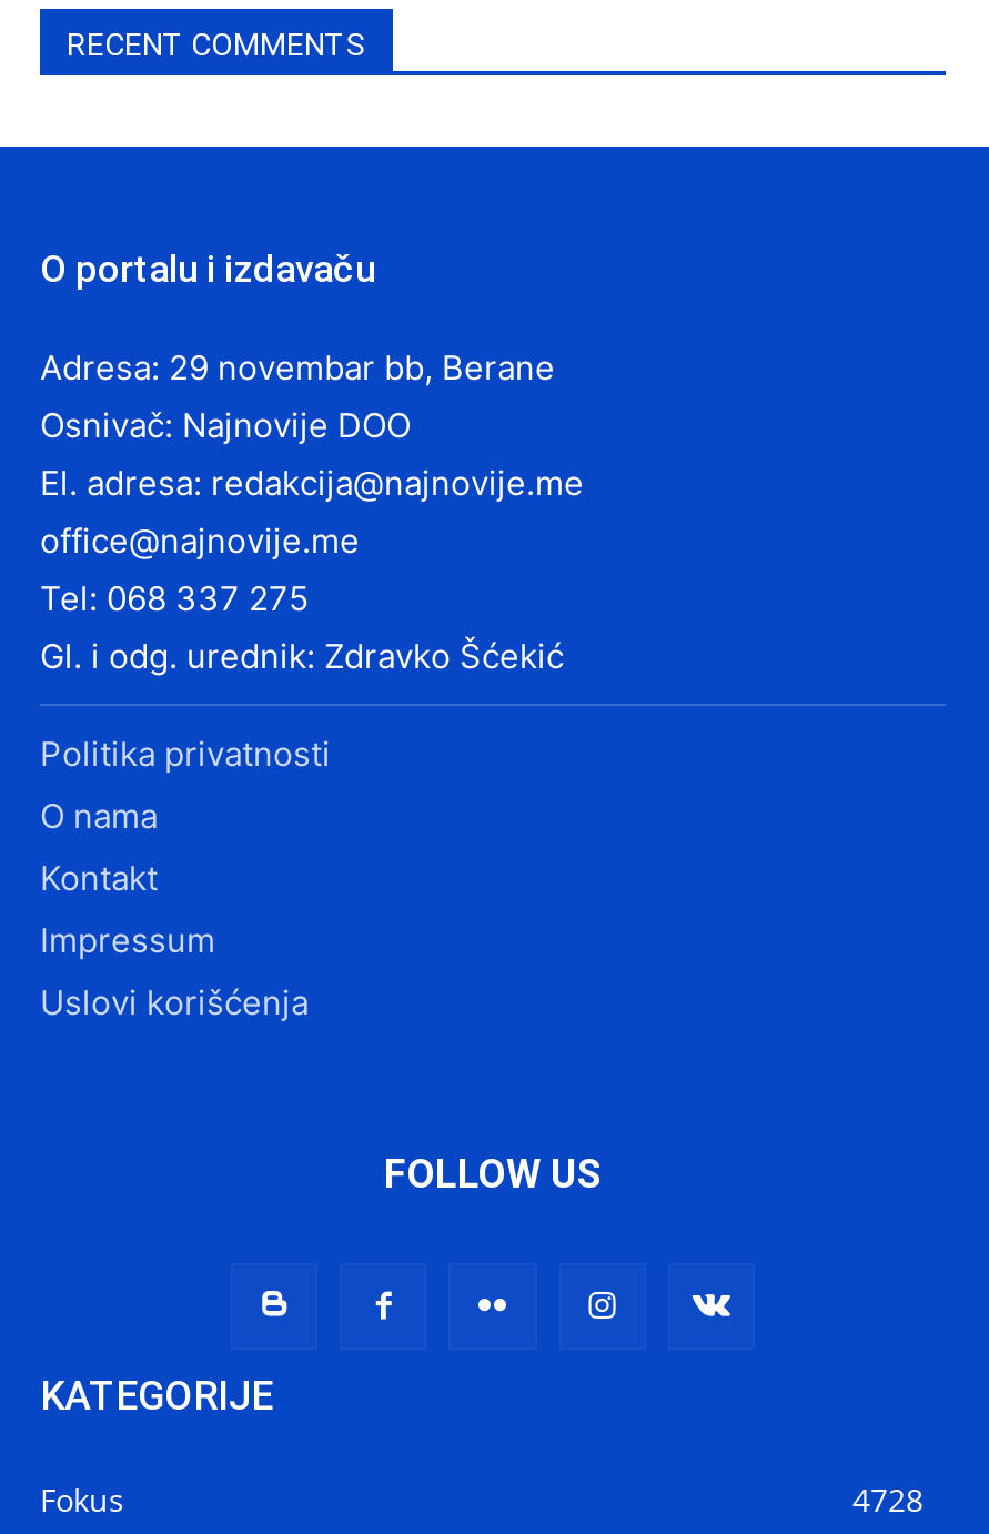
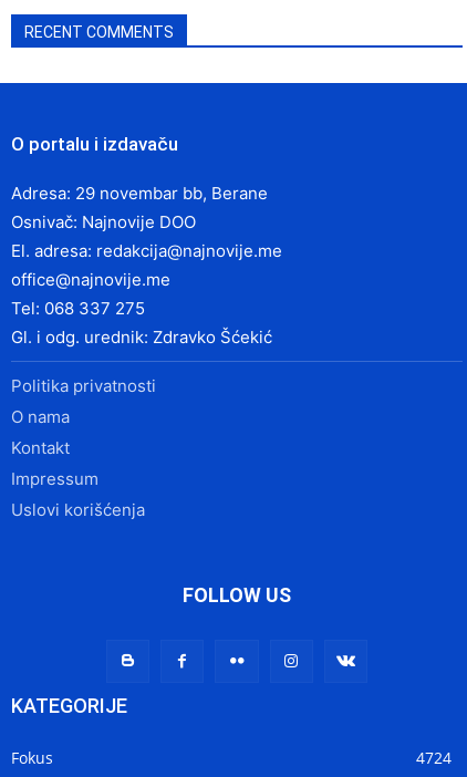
[852,1479,924,1522] 4728 -> [416,747,452,768] 4724

